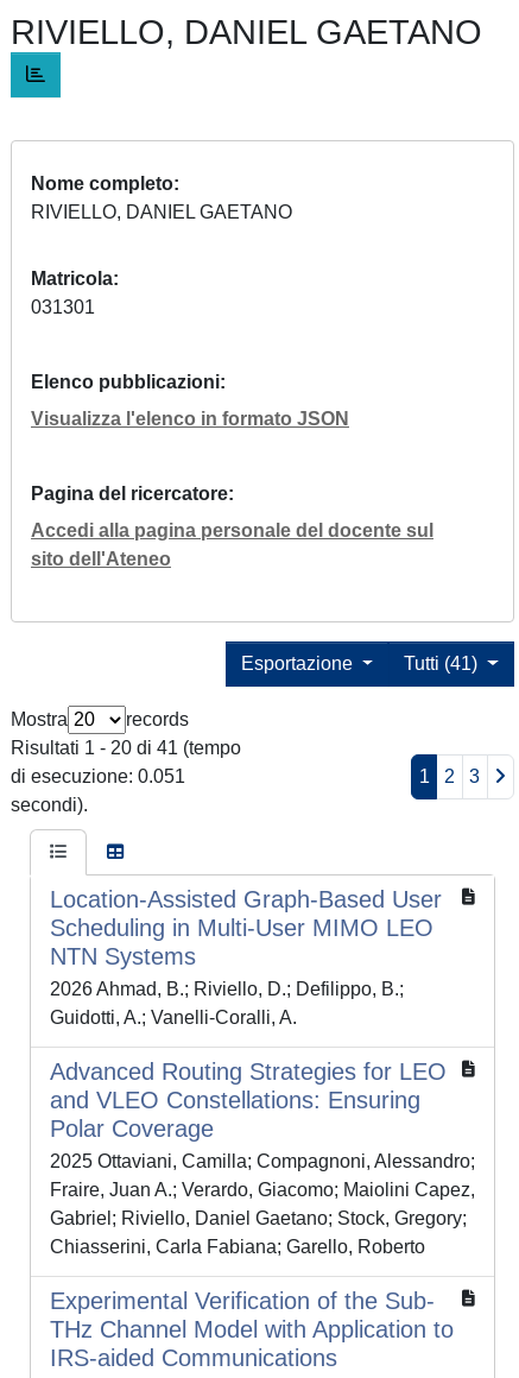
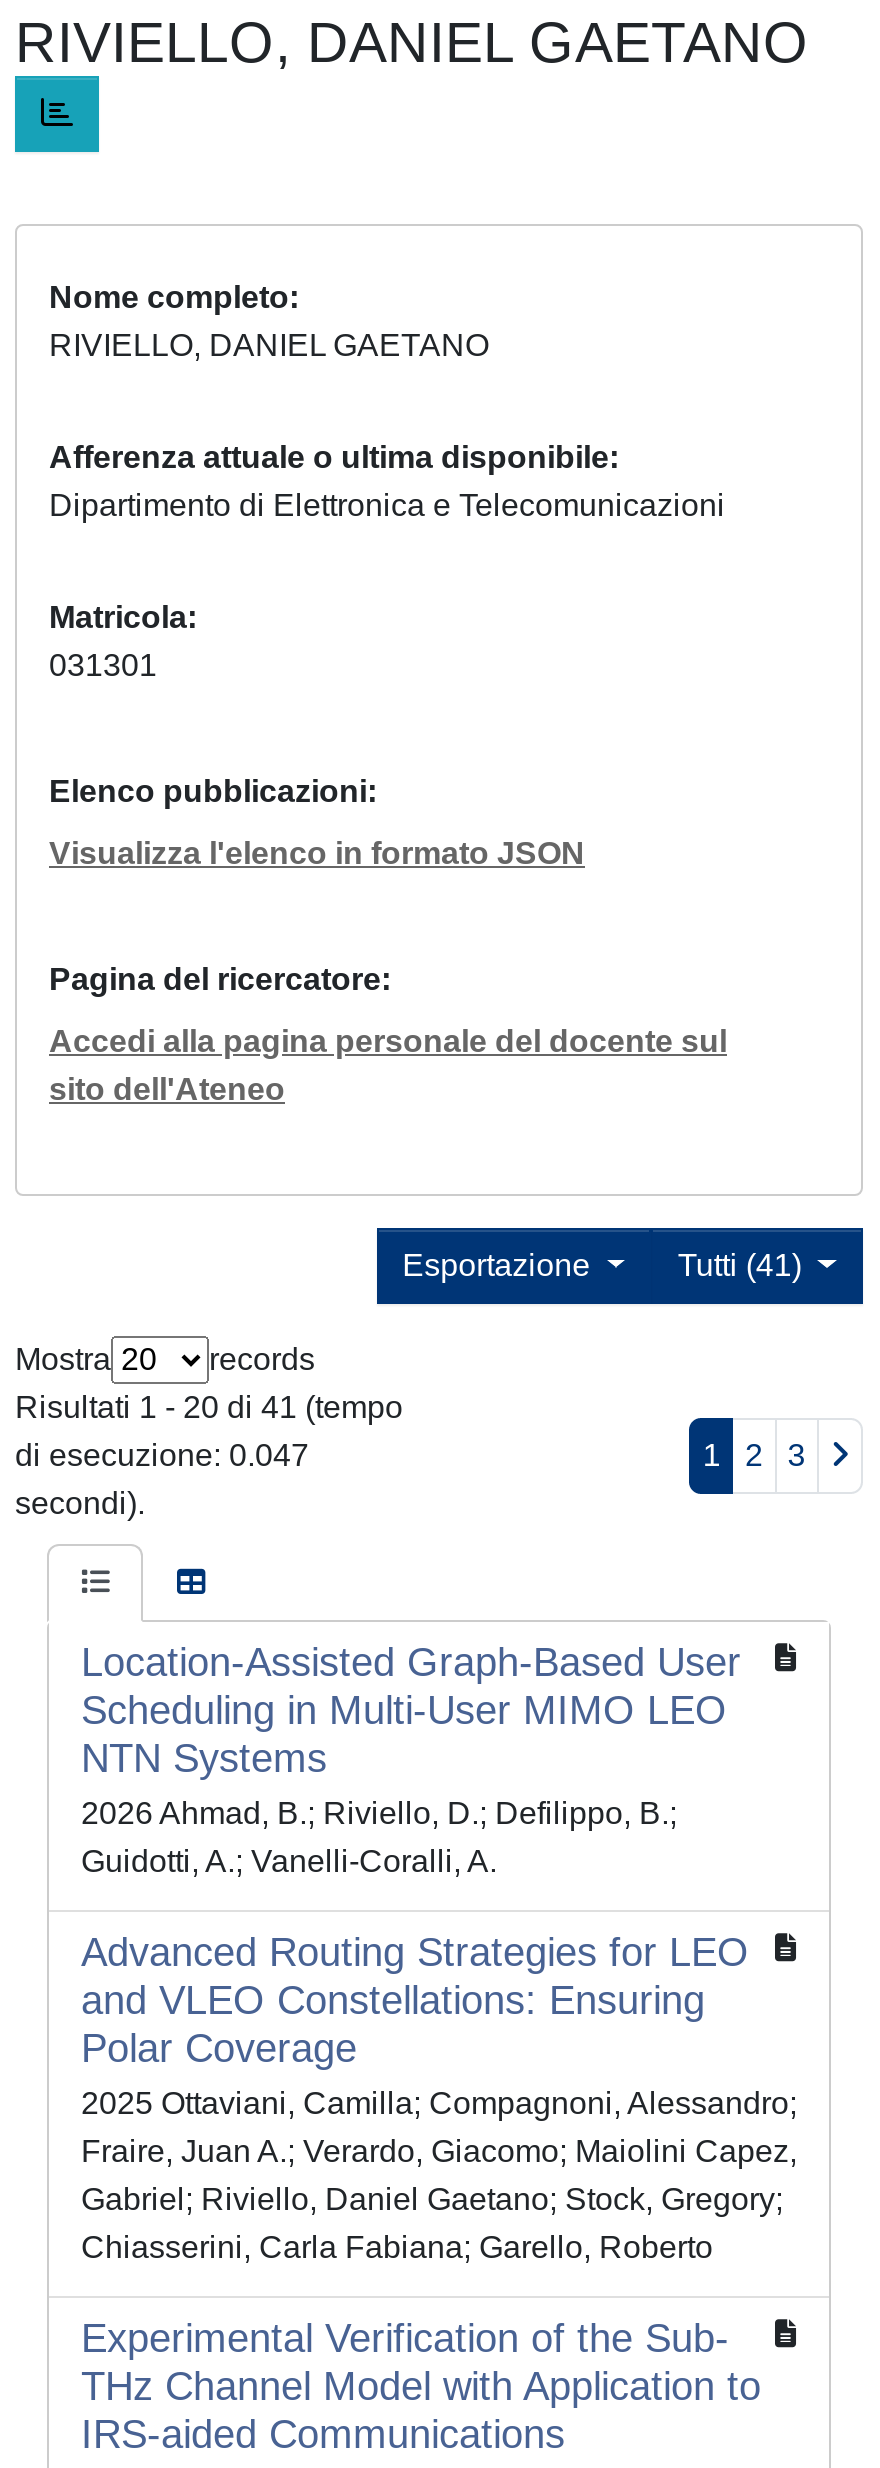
none -> [49,441,741,523] Afferenza attuale o ultima disponibile | Dipartimento di Elettronica e Telecomunicazioni
[11,767,185,787] di esecuzione: 0.051 -> [15,1439,309,1473] di esecuzione: 0.047

